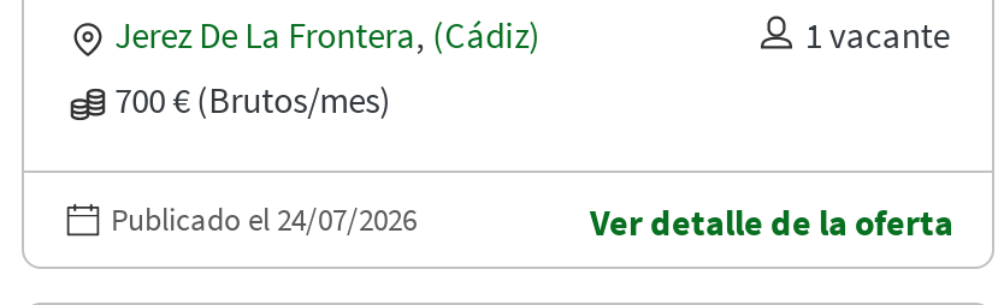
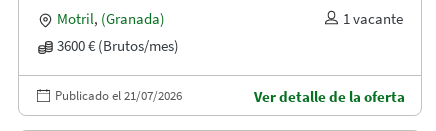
[115,12,541,58] Jerez De La Frontera, (Cádiz) -> [57,9,165,28] Motril, (Granada)
[115,77,391,122] 700 € (Brutos/mes) -> [57,36,179,55] 3600 € (Brutos/mes)
[111,199,417,240] Publicado el 24/07/2026 -> [55,87,182,104] Publicado el 21/07/2026

